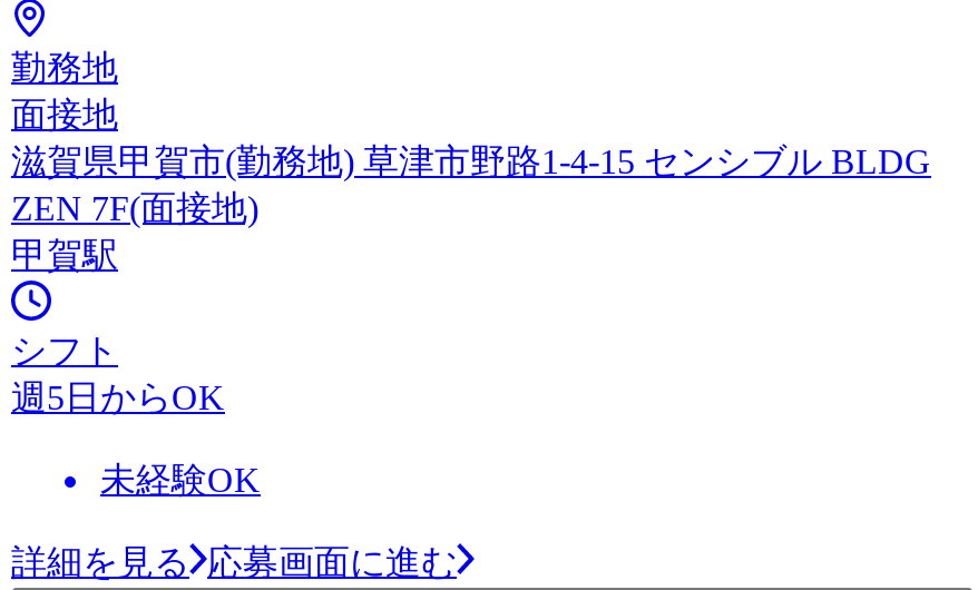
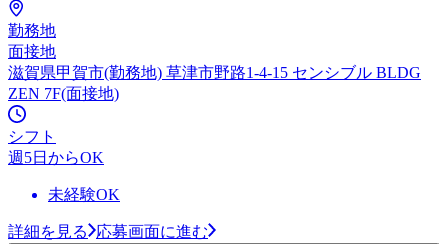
[11,236,118,274] 甲賀駅 -> none

